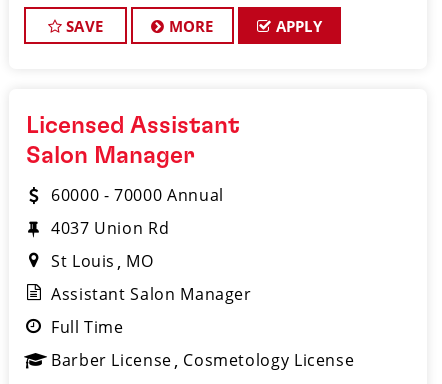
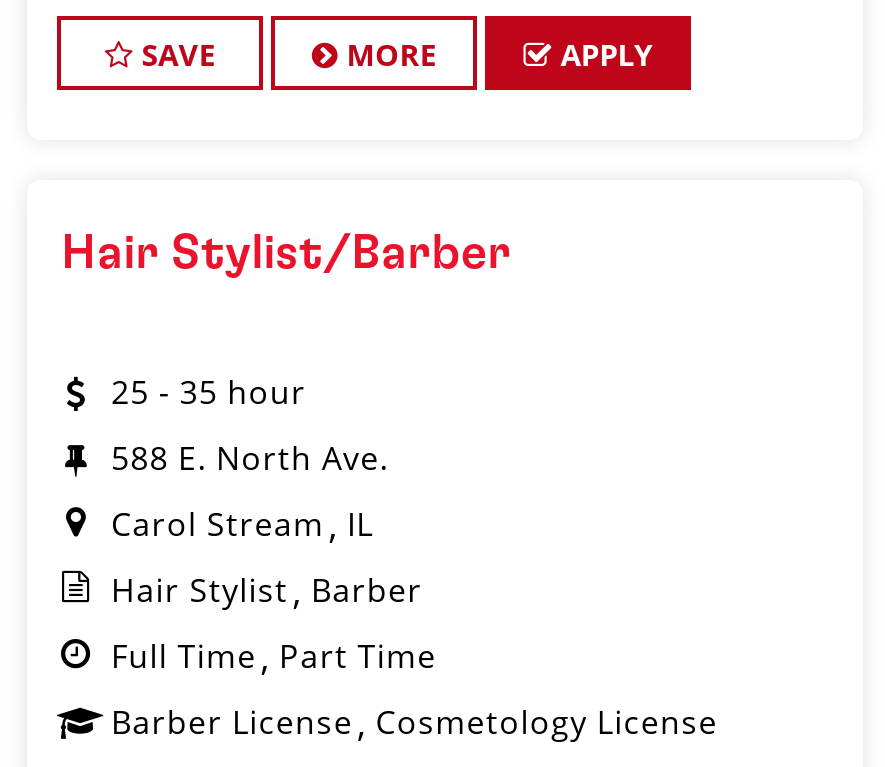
[26,114,240,168] Licensed Assistant | Salon Manager -> [61,230,511,278] Hair Stylist/Barber
[51,184,224,206] 60000 - 70000 Annual -> [111,370,306,414] 25 - 35 hour
[51,217,169,239] 4037 Union Rd -> [111,436,389,480] 588 E. North Ave.
[51,250,154,272] St Louis MO -> [111,502,373,546] Carol Stream IL
[51,283,252,305] Assistant Salon Manager -> [111,568,423,612] Hair Stylist Barber
[51,316,124,338] Full Time -> [111,634,437,678] Full Time Part Time

